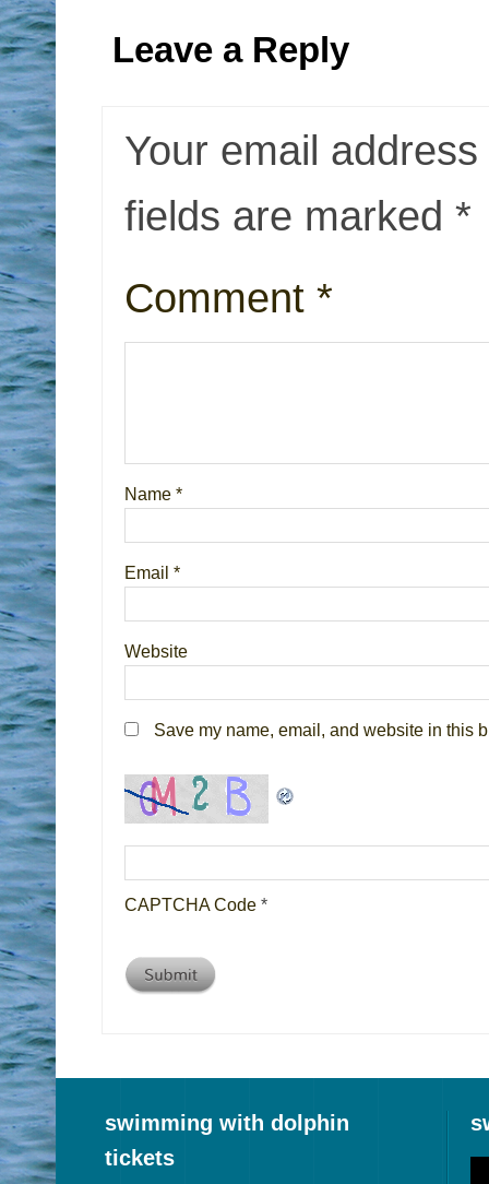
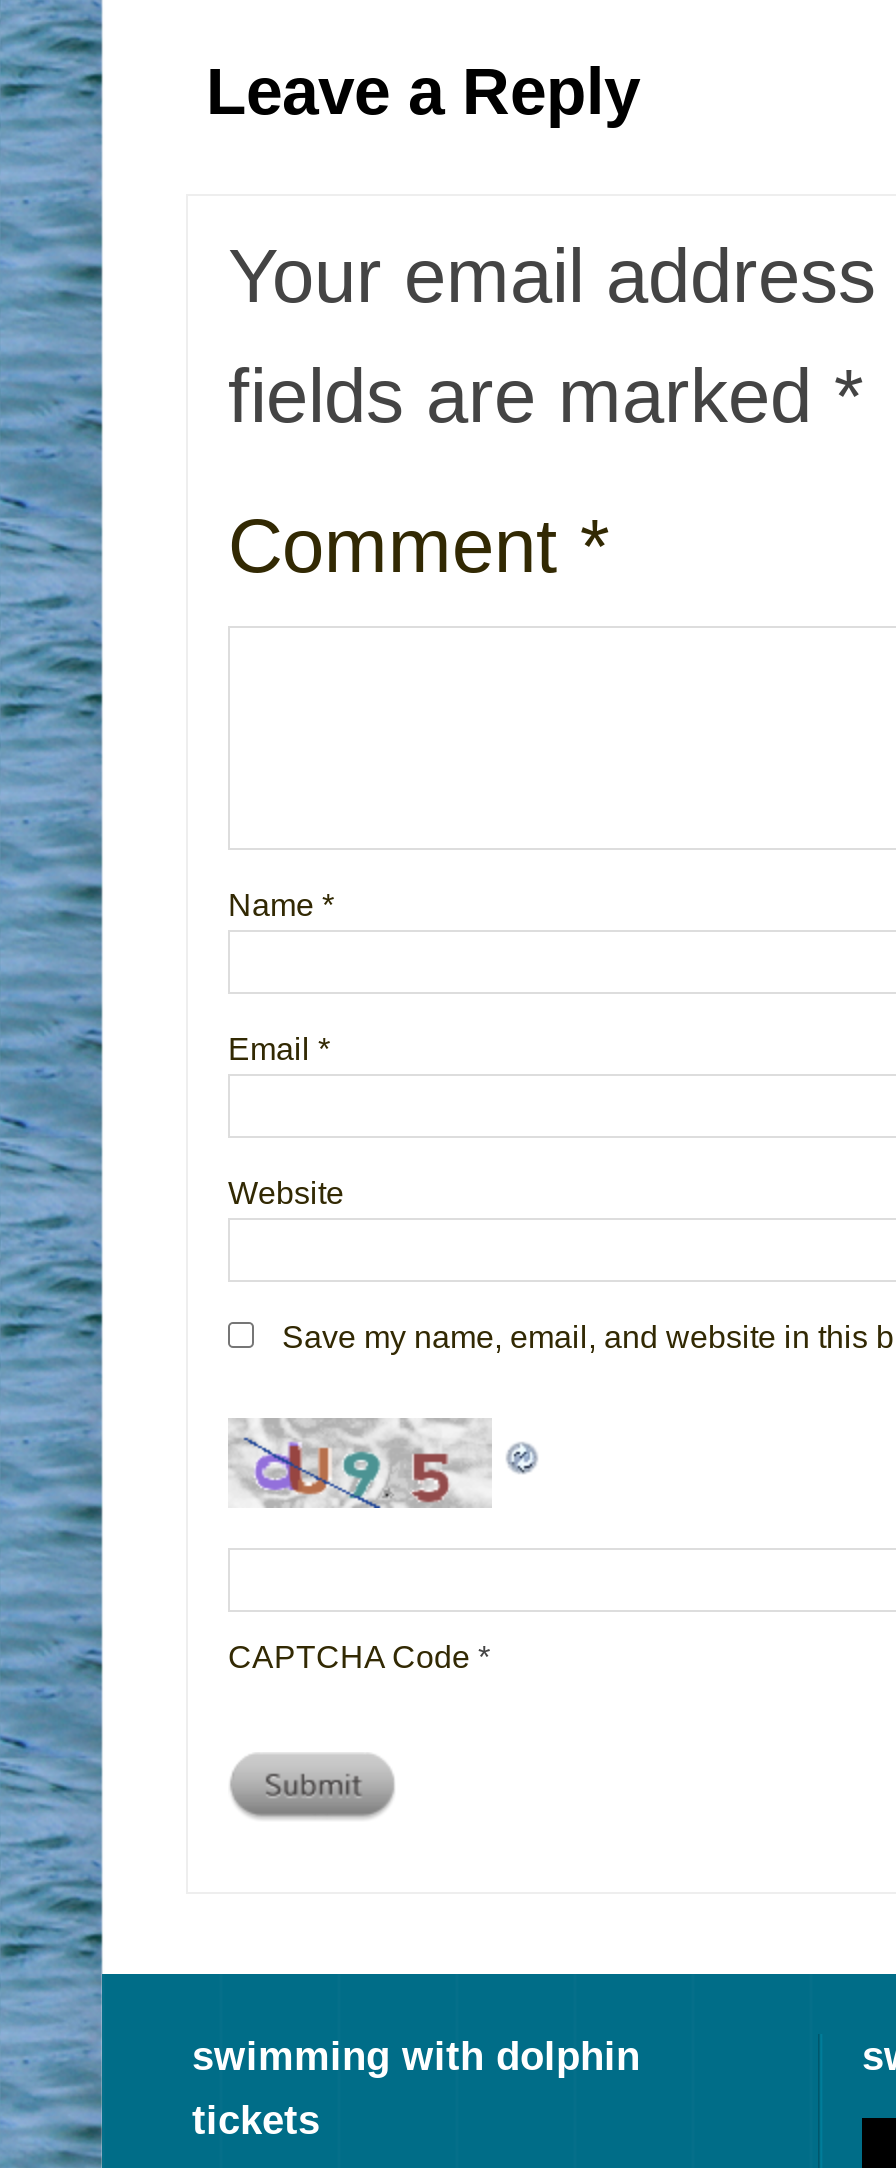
[124,775,252,822] [image] -> [230,1420,464,1508] [image]

